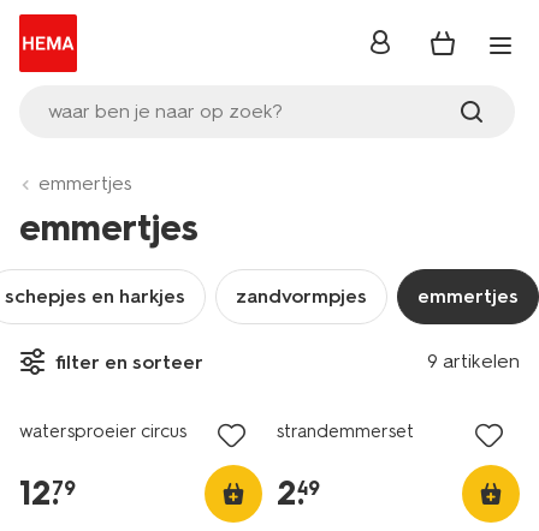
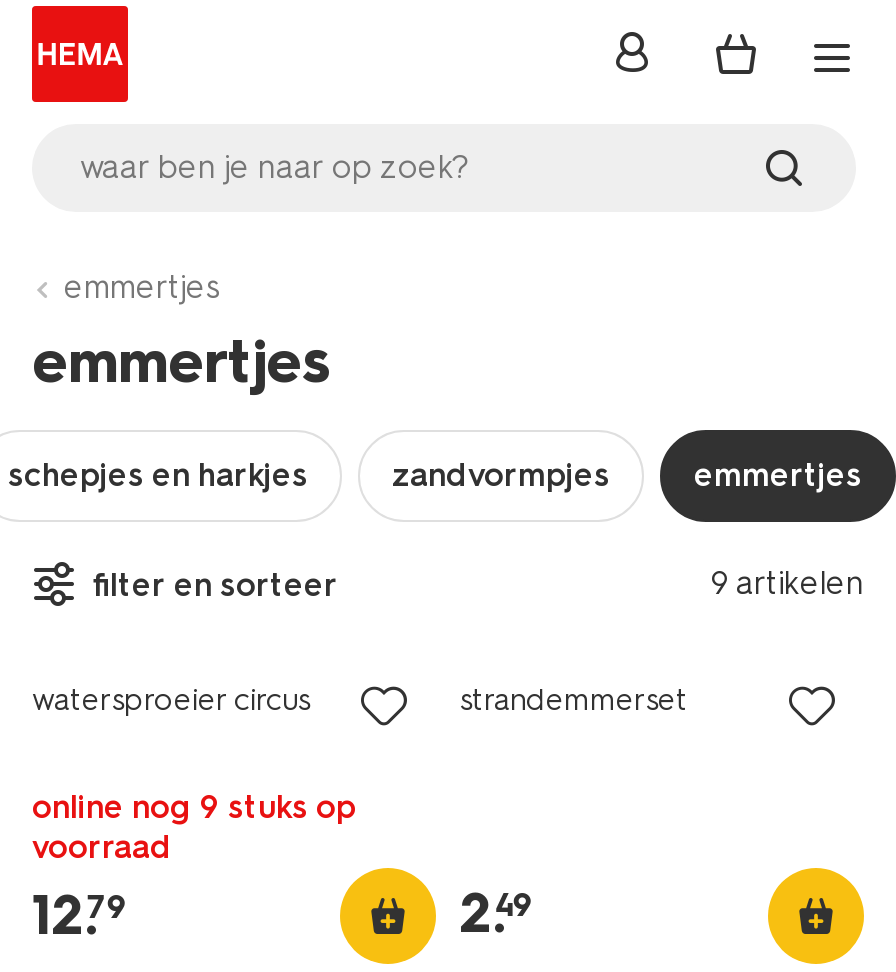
none -> [32,788,356,866] online nog 9 stuks op | voorraad

